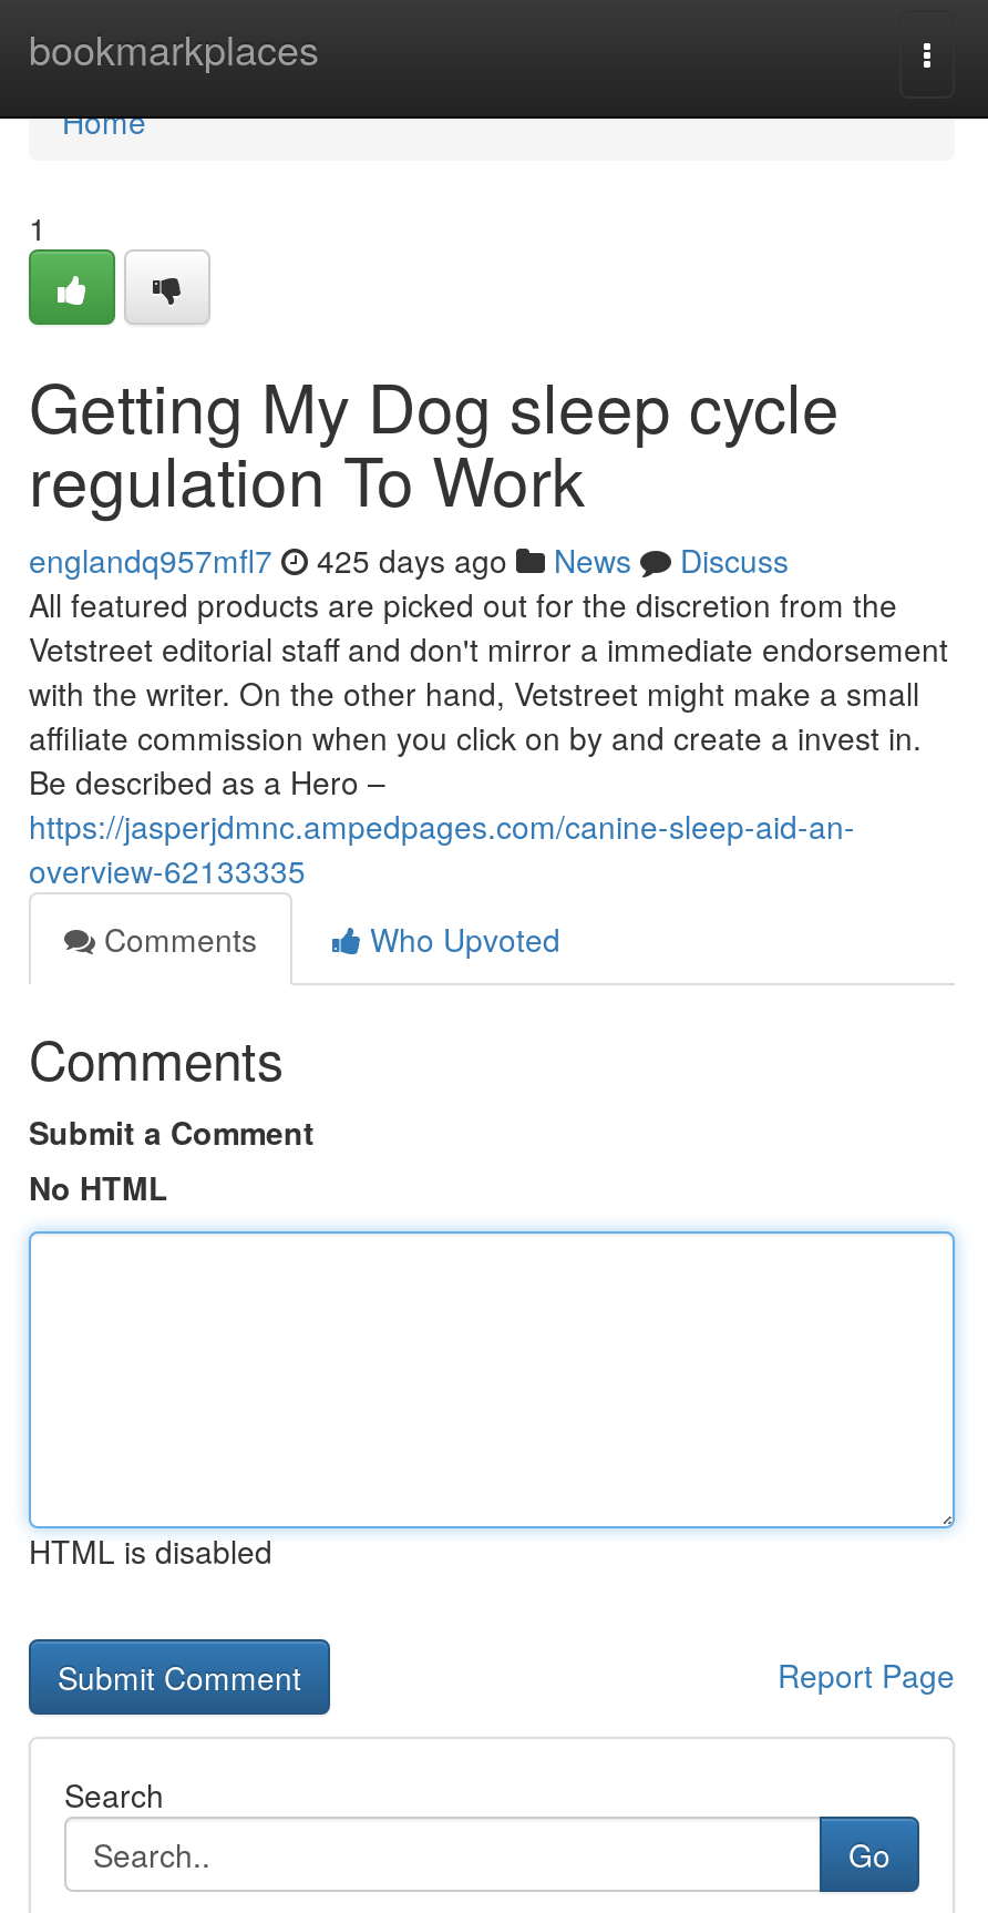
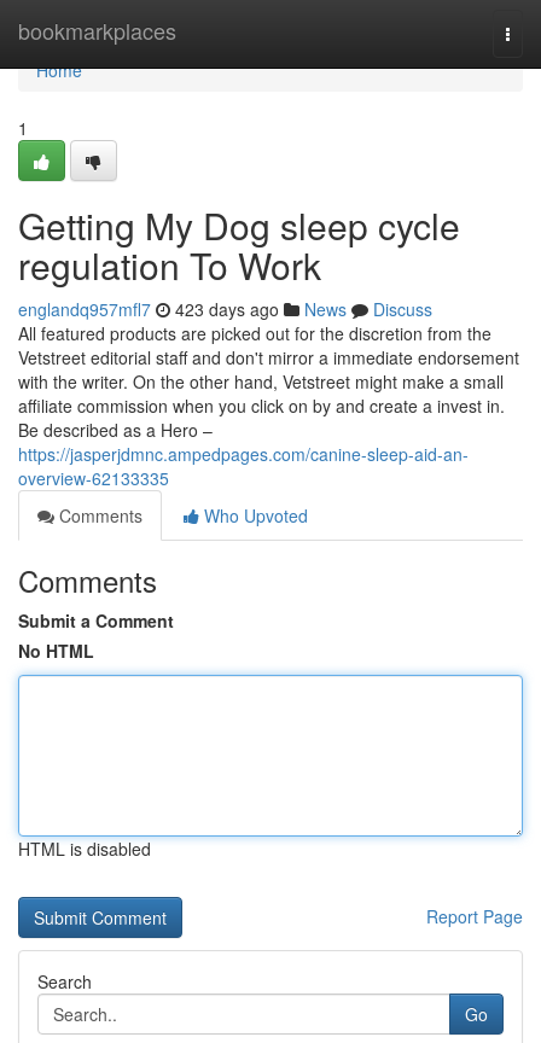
[29,538,789,582] englandq957mfl7 425 days ago News Discuss -> [18,297,432,321] englandq957mfl7 423 days ago News Discuss

